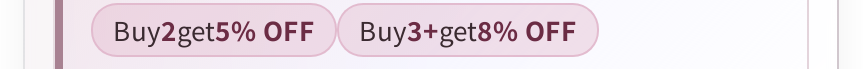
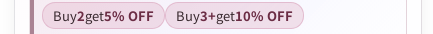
[113,11,577,49] Buy2get5% OFF Buy3+get8% OFF -> [53,6,293,25] Buy2get5% OFF Buy3+get10% OFF

